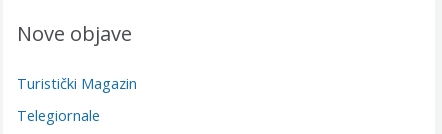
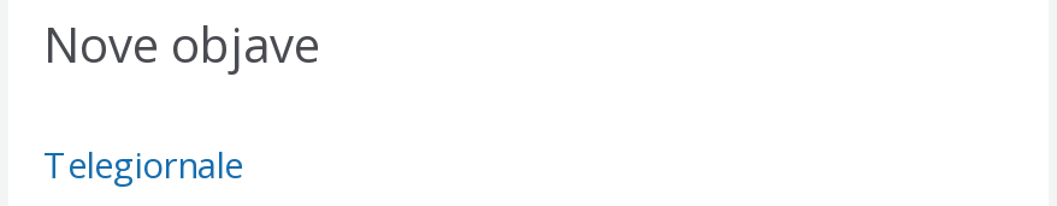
[17,73,137,93] Turistički Magazin -> none

